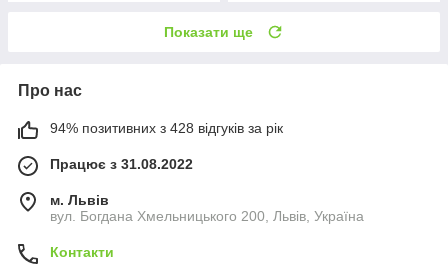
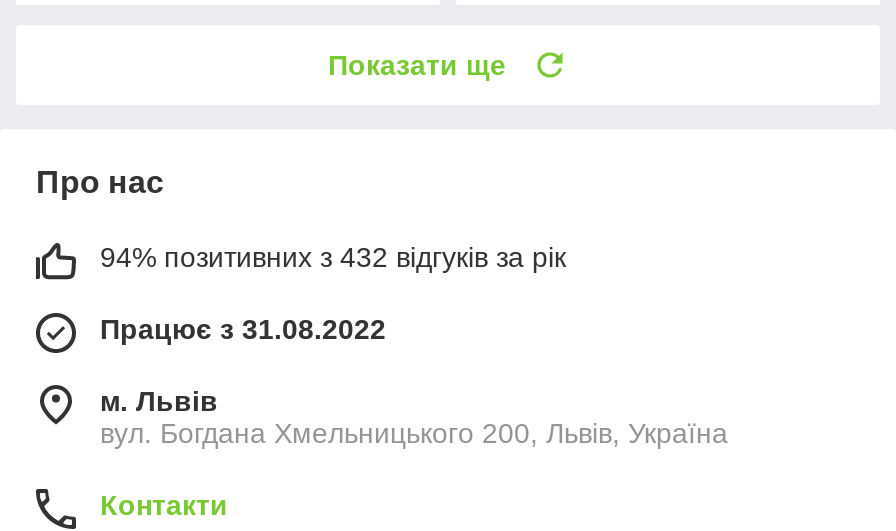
[50,120,283,136] 94% позитивних з 428 відгуків за рік -> [100,241,566,273] 94% позитивних з 432 відгуків за рік

